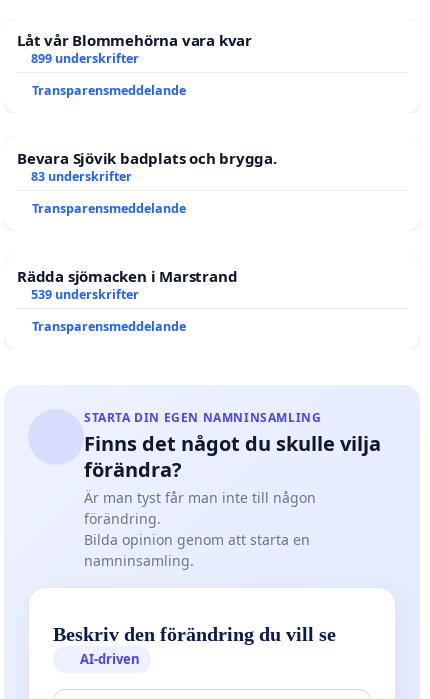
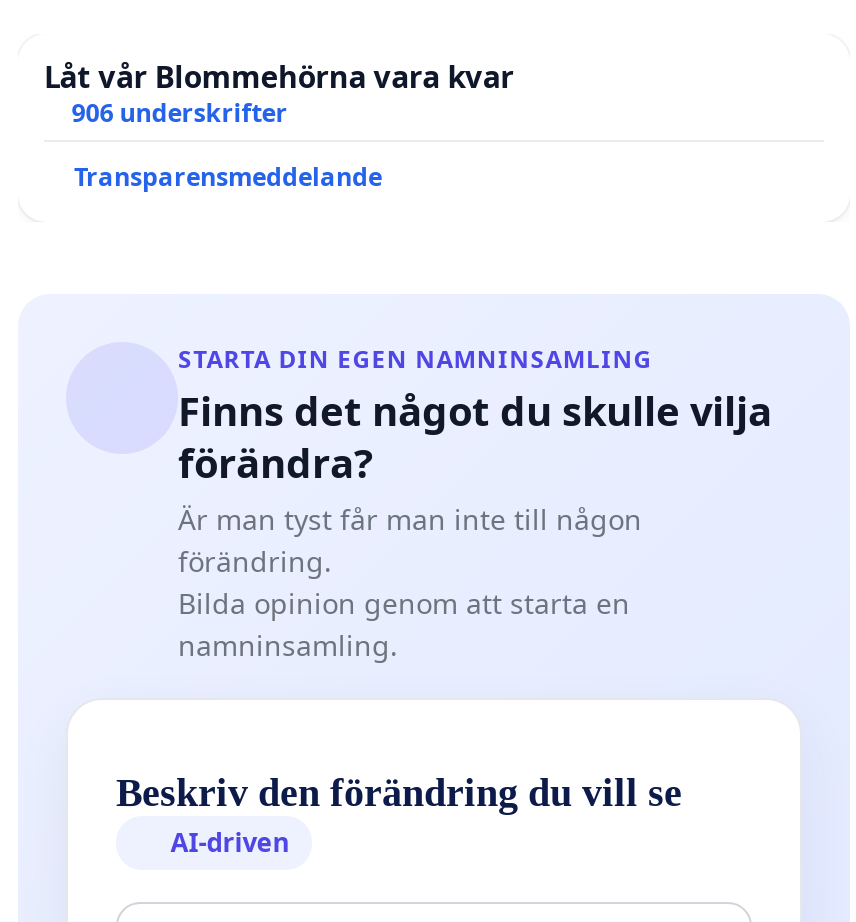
[17,50,277,303] 899 underskrifter | Transparensmeddelande | Bevara Sjövik badplats och brygga. | 83 underskrifter | Transparensmeddelande | Rädda sjömacken i Marstrand | 539 underskrifter -> [72,97,288,131] 906 underskrifter

